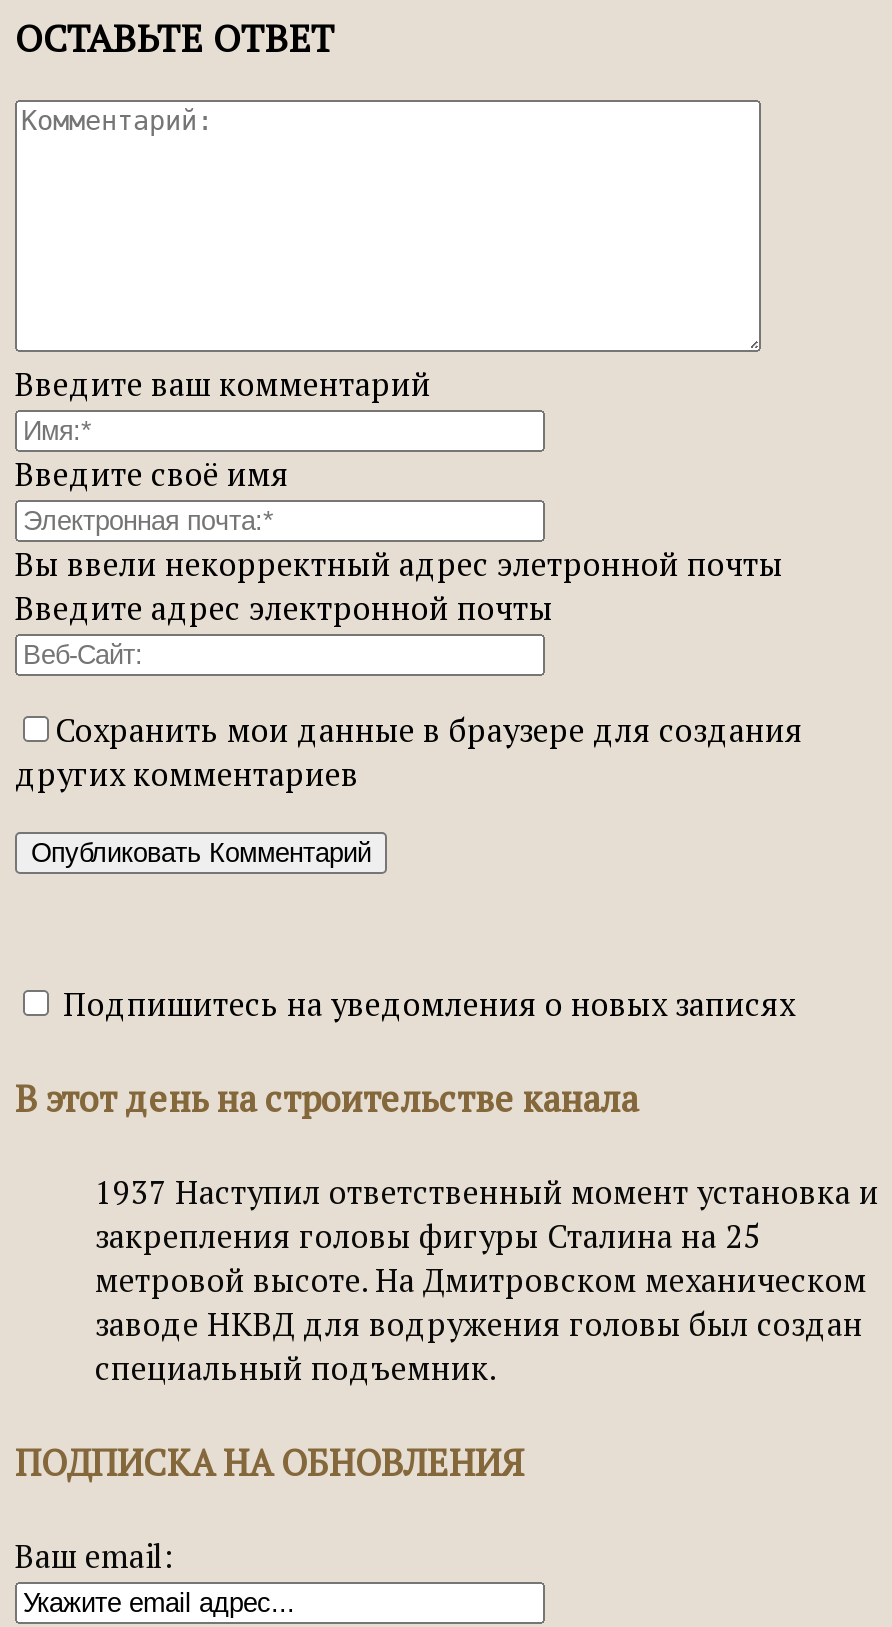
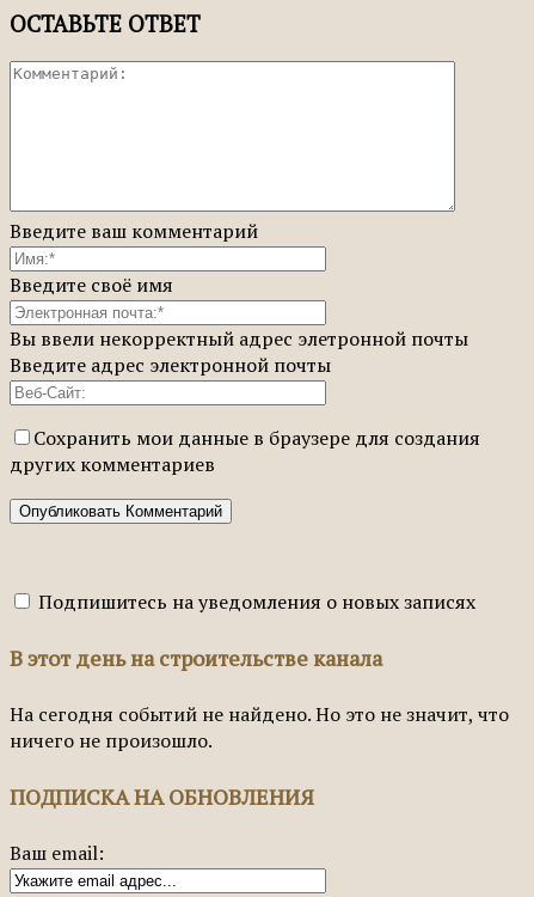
[95,1170,879,1390] 1937 Наступил ответственный момент установка и | закрепления головы фигуры Сталина на 25 | метровой высоте. На Дмитровском механическом | заводе НКВД для водружения головы был создан | специальный подъемник. -> [10,701,509,753] На сегодня событий не найдено. Но это не значит, что | ничего не произошло.

